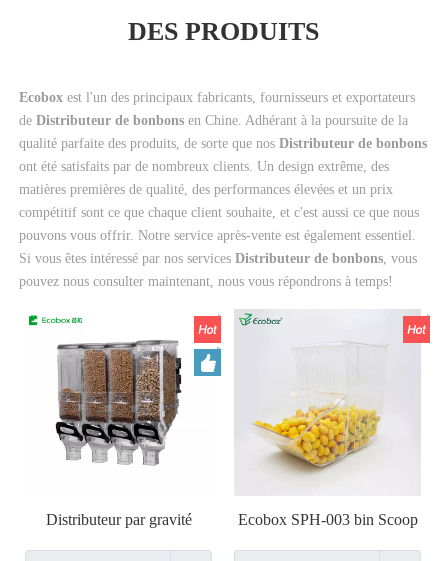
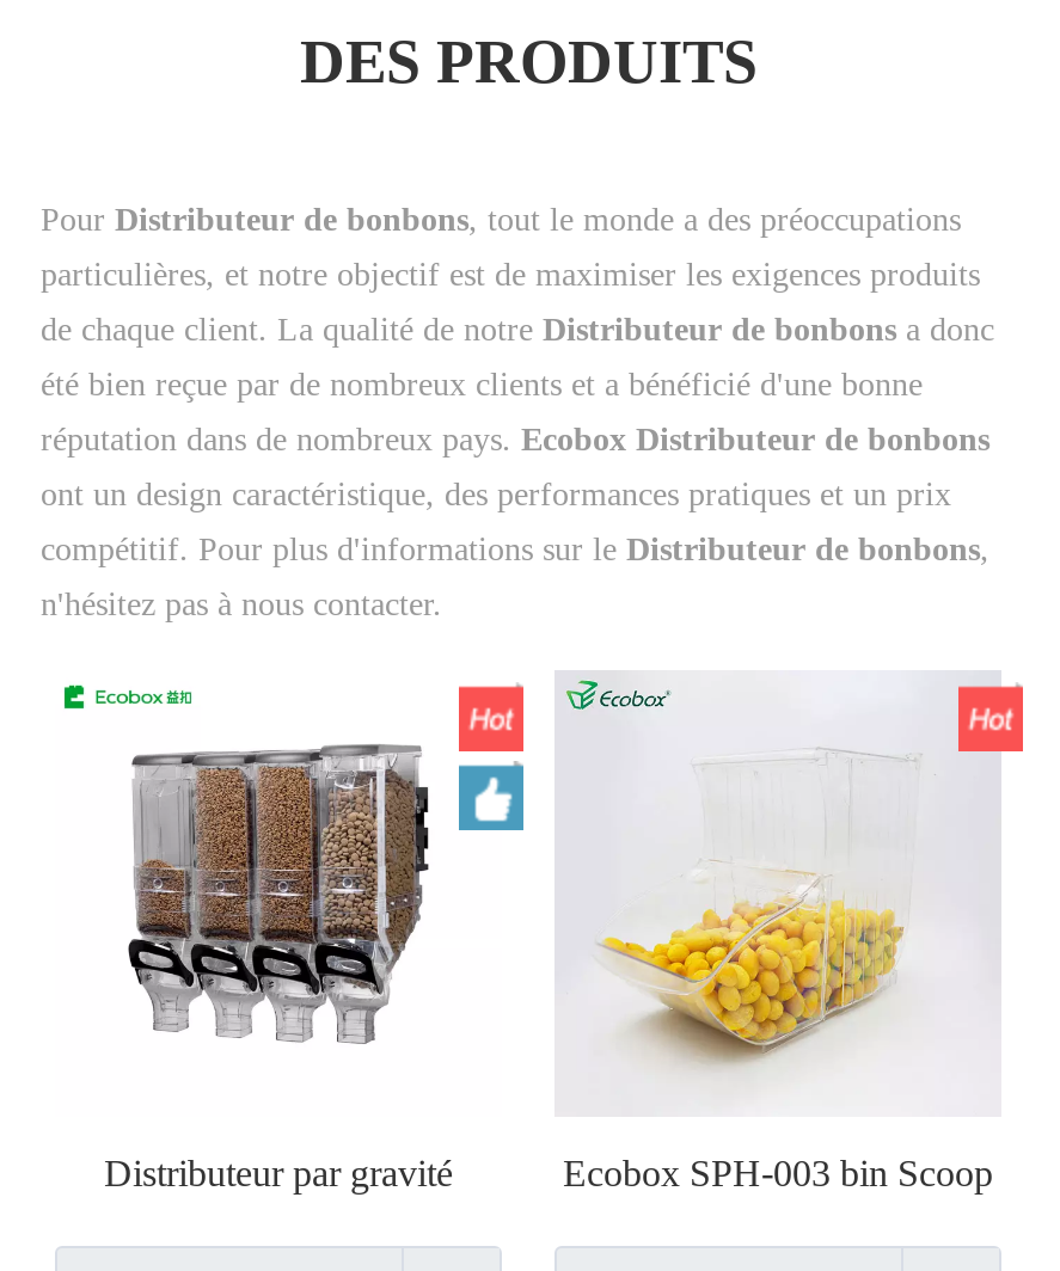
[19,90,427,289] Ecobox est l'un des principaux fabricants, fournisseurs et exportateurs | de Distributeur de bonbons en Chine. Adhérant à la poursuite de la | qualité parfaite des produits, de sorte que nos Distributeur de bonbons | ont été satisfaits par de nombreux clients. Un design extrême, des | matières premières de qualité, des performances élevées et un prix | compétitif sont ce que chaque client souhaite, et c'est aussi ce que nous | pouvons vous offrir. Notre service après-vente est également essentiel. | Si vous êtes intéressé par nos services Distributeur de bonbons, vous | pouvez nous consulter maintenant, nous vous répondrons à temps! -> [41,203,994,623] Pour Distributeur de bonbons, tout le monde a des préoccupations | particulières, et notre objectif est de maximiser les exigences produits | de chaque client. La qualité de notre Distributeur de bonbons a donc | été bien reçue par de nombreux clients et a bénéficié d'une bonne | réputation dans de nombreux pays. Ecobox Distributeur de bonbons | ont un design caractéristique, des performances pratiques et un prix | compétitif. Pour plus d'informations sur le Distributeur de bonbons, | n'hésitez pas à nous contacter.

